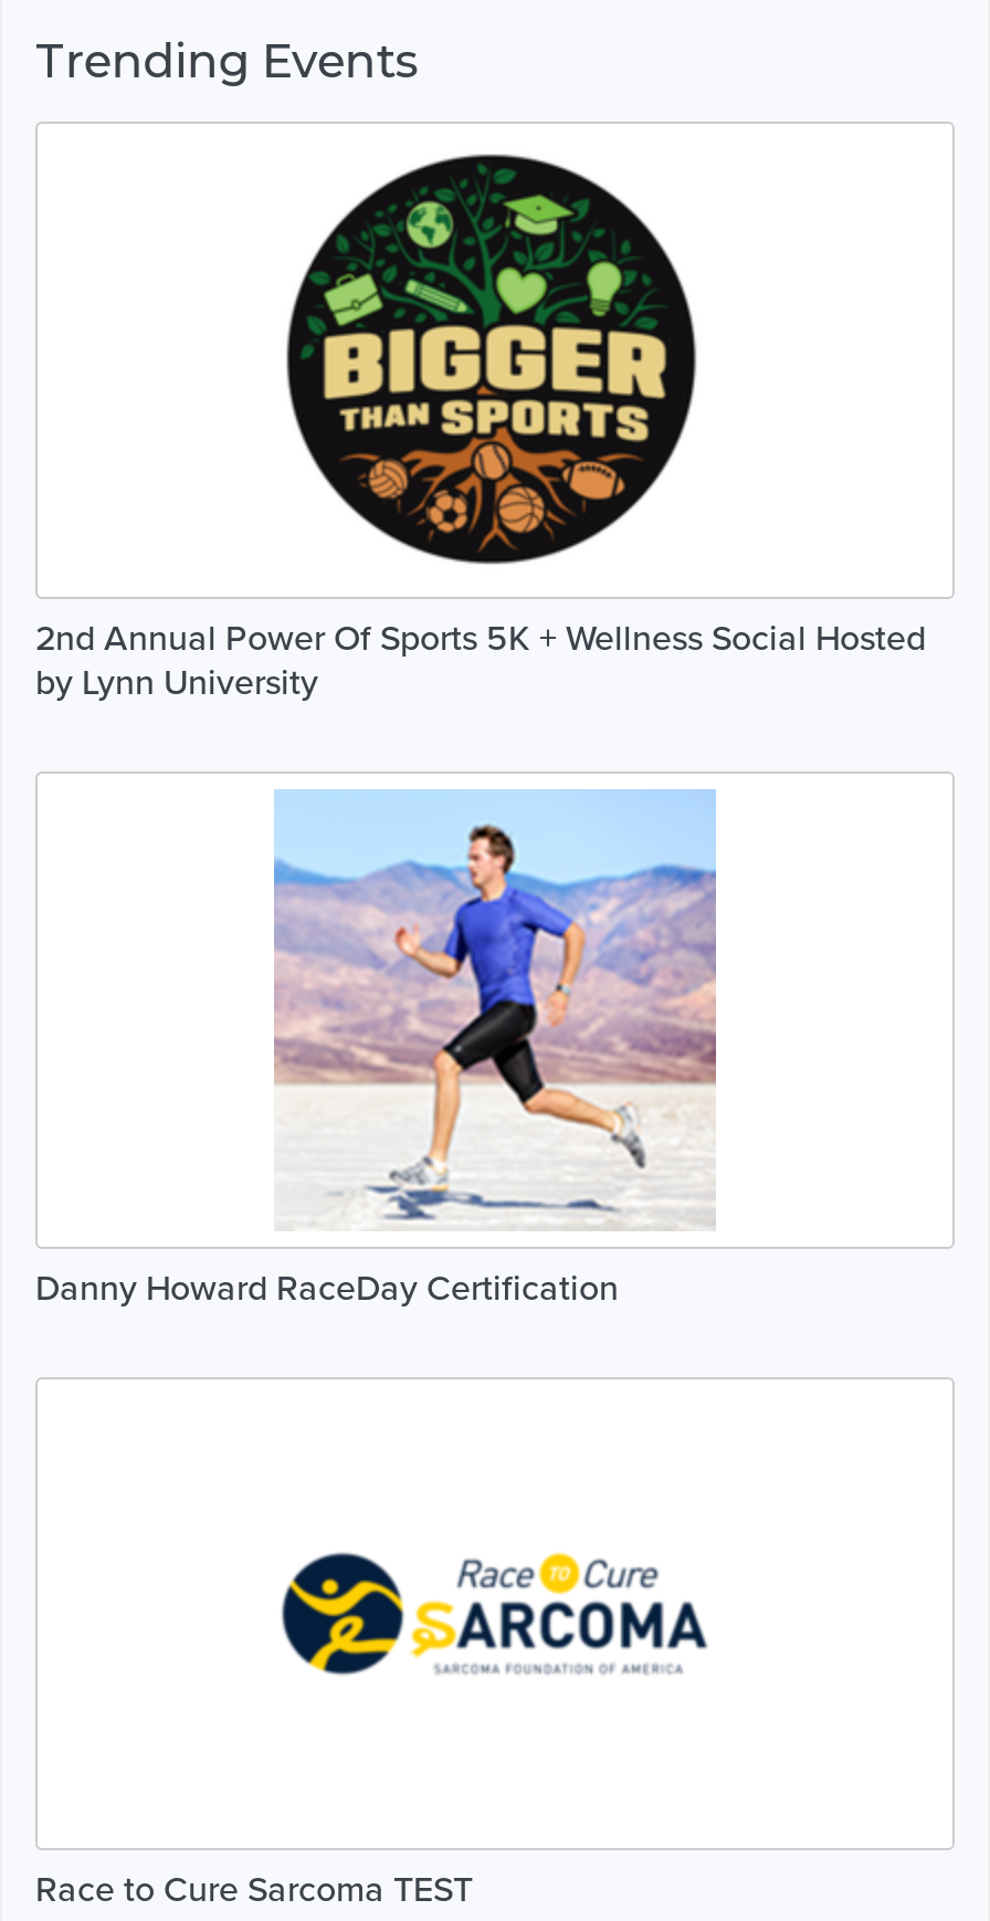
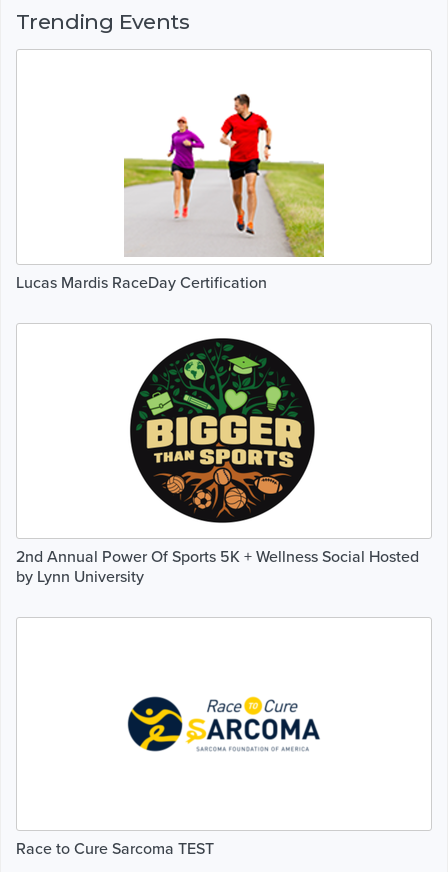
none -> [16,93,325,293] [image] | Lucas Mardis RaceDay Certification
moved [35,155,926,704] -> [16,338,419,587]: [image] | 2nd Annual Power Of Sports 5K + Wellness Social Hosted | by Lynn University
[35,789,718,1310] [image] | Danny Howard RaceDay Certification -> none

